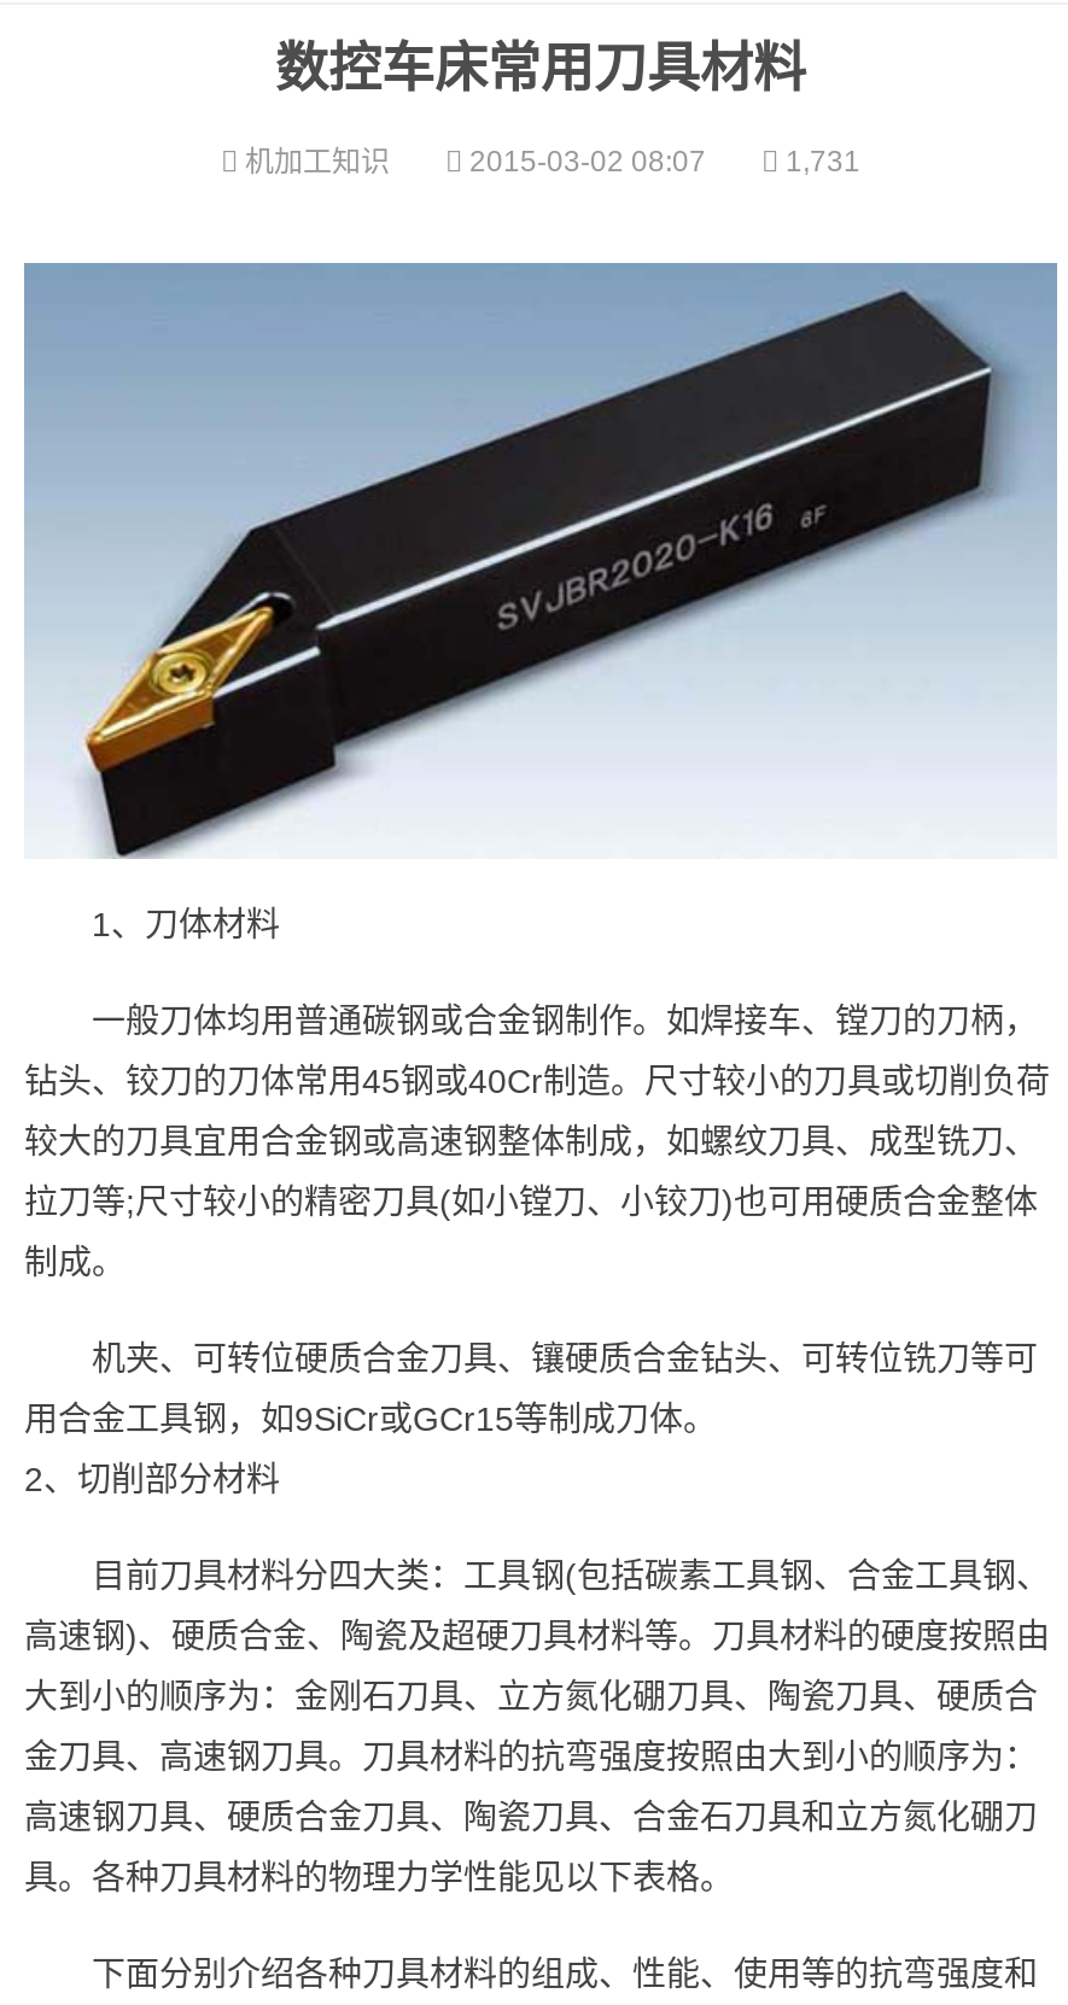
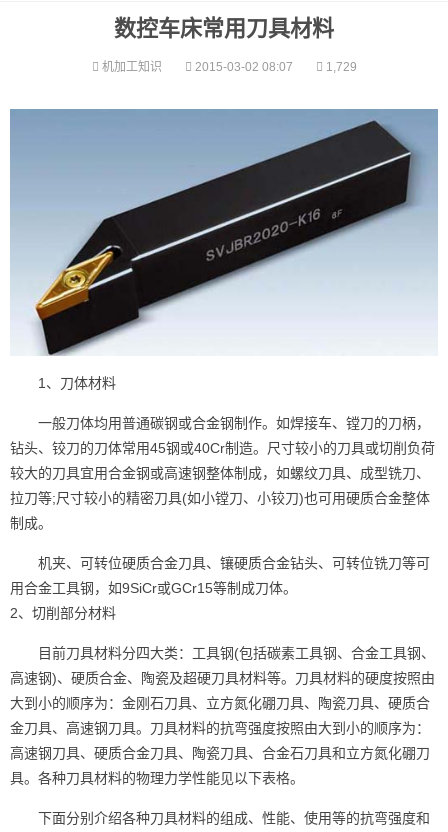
[778,145,860,179] 1,731 -> [322,60,356,74] 1,729

